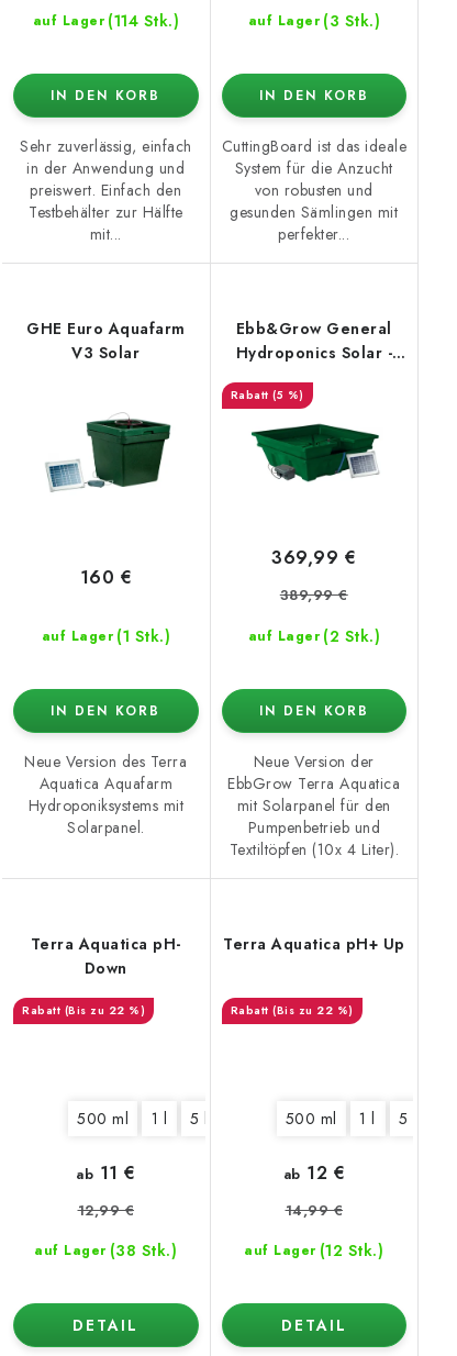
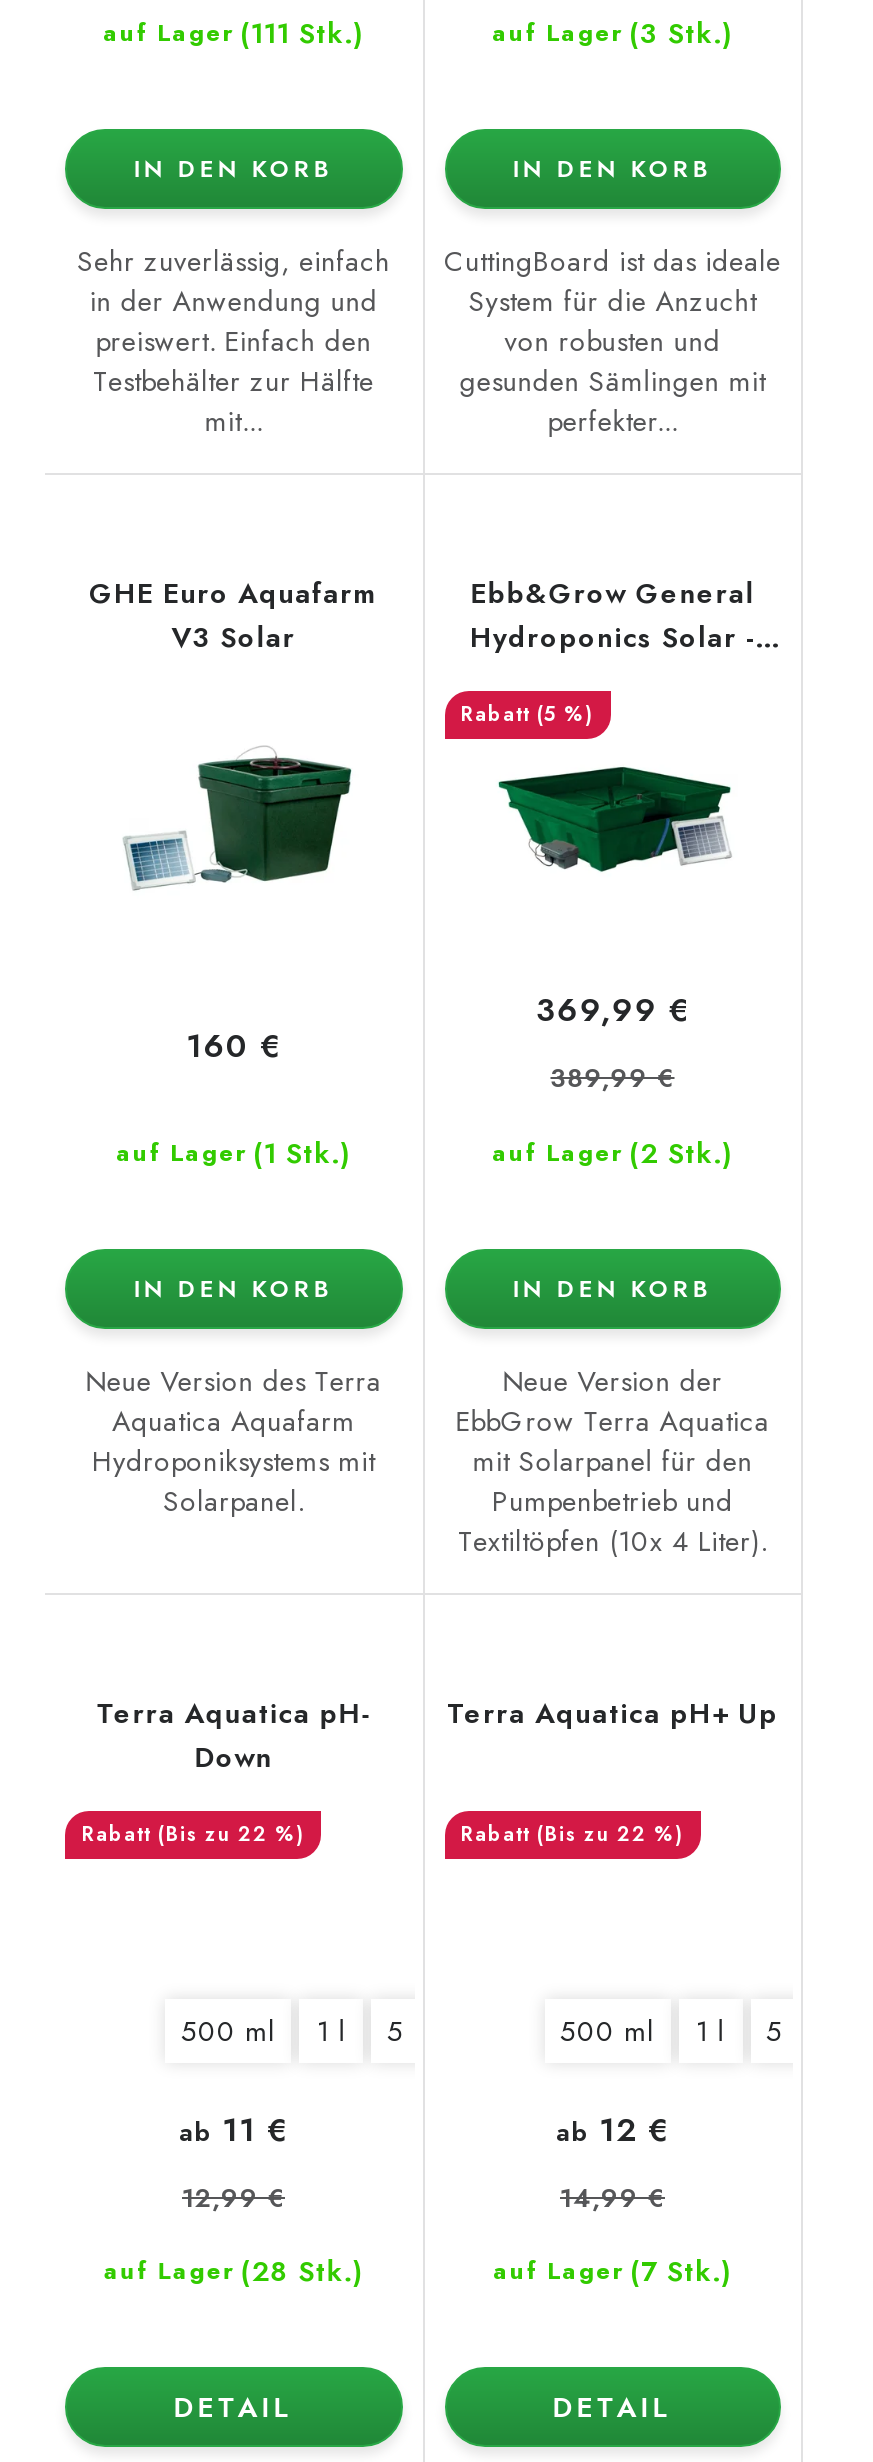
[32,10,179,32] auf Lager (114 Stk.) -> [103,13,364,53] auf Lager (111 Stk.)
[34,1240,177,1262] auf Lager (38 Stk.) -> [103,2252,363,2292] auf Lager (28 Stk.)
[244,1240,384,1262] auf Lager (12 Stk.) -> [493,2252,732,2292] auf Lager (7 Stk.)

